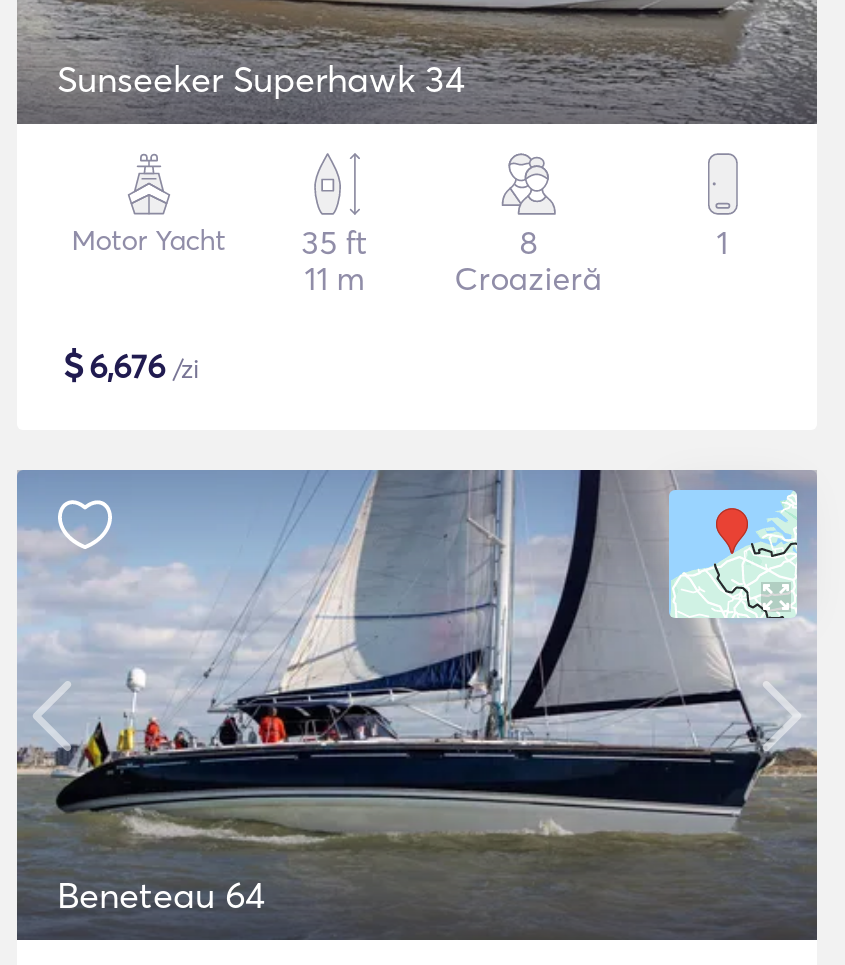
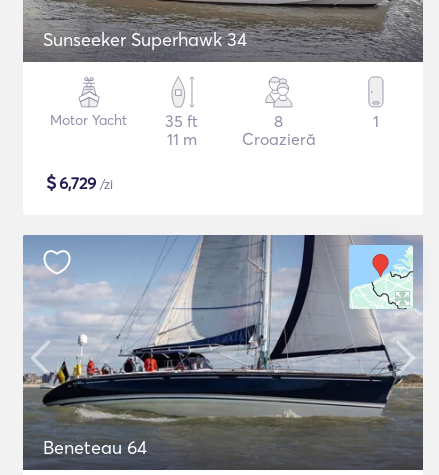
[63,342,199,388] $6,676 /zi -> [46,171,113,194] $6,729 /zi

